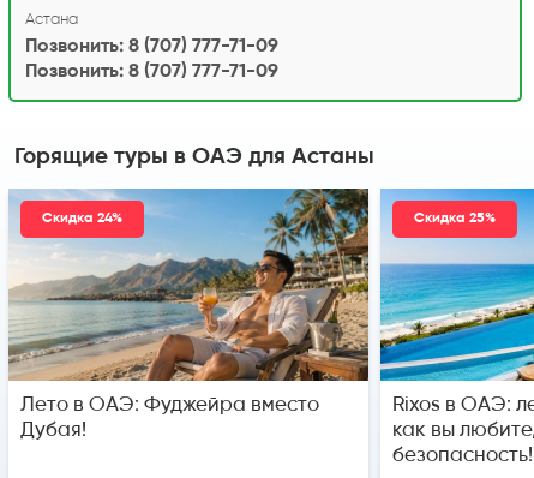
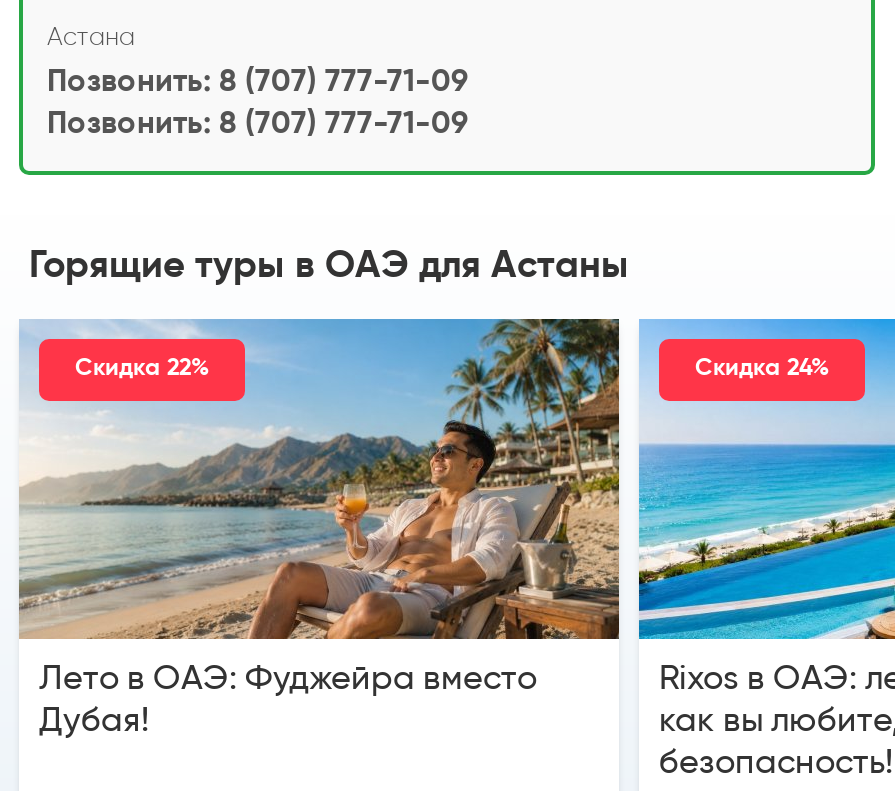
[42,211,122,226] Скидка 24% -> [75,357,209,381] Скидка 22%
[414,211,496,226] Скидка 25% -> [695,357,829,381] Скидка 24%

